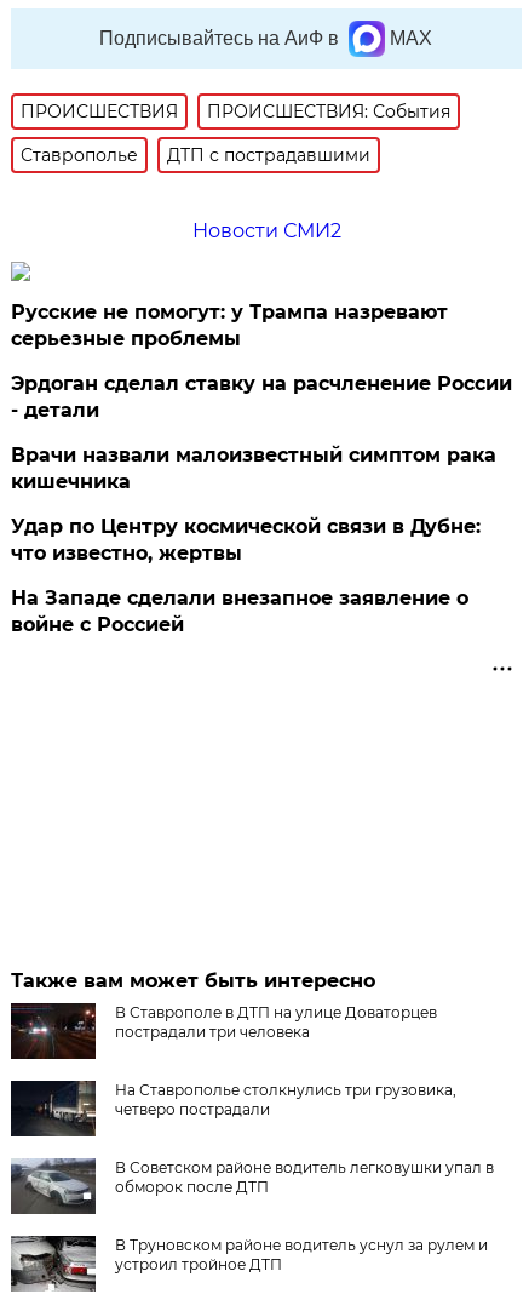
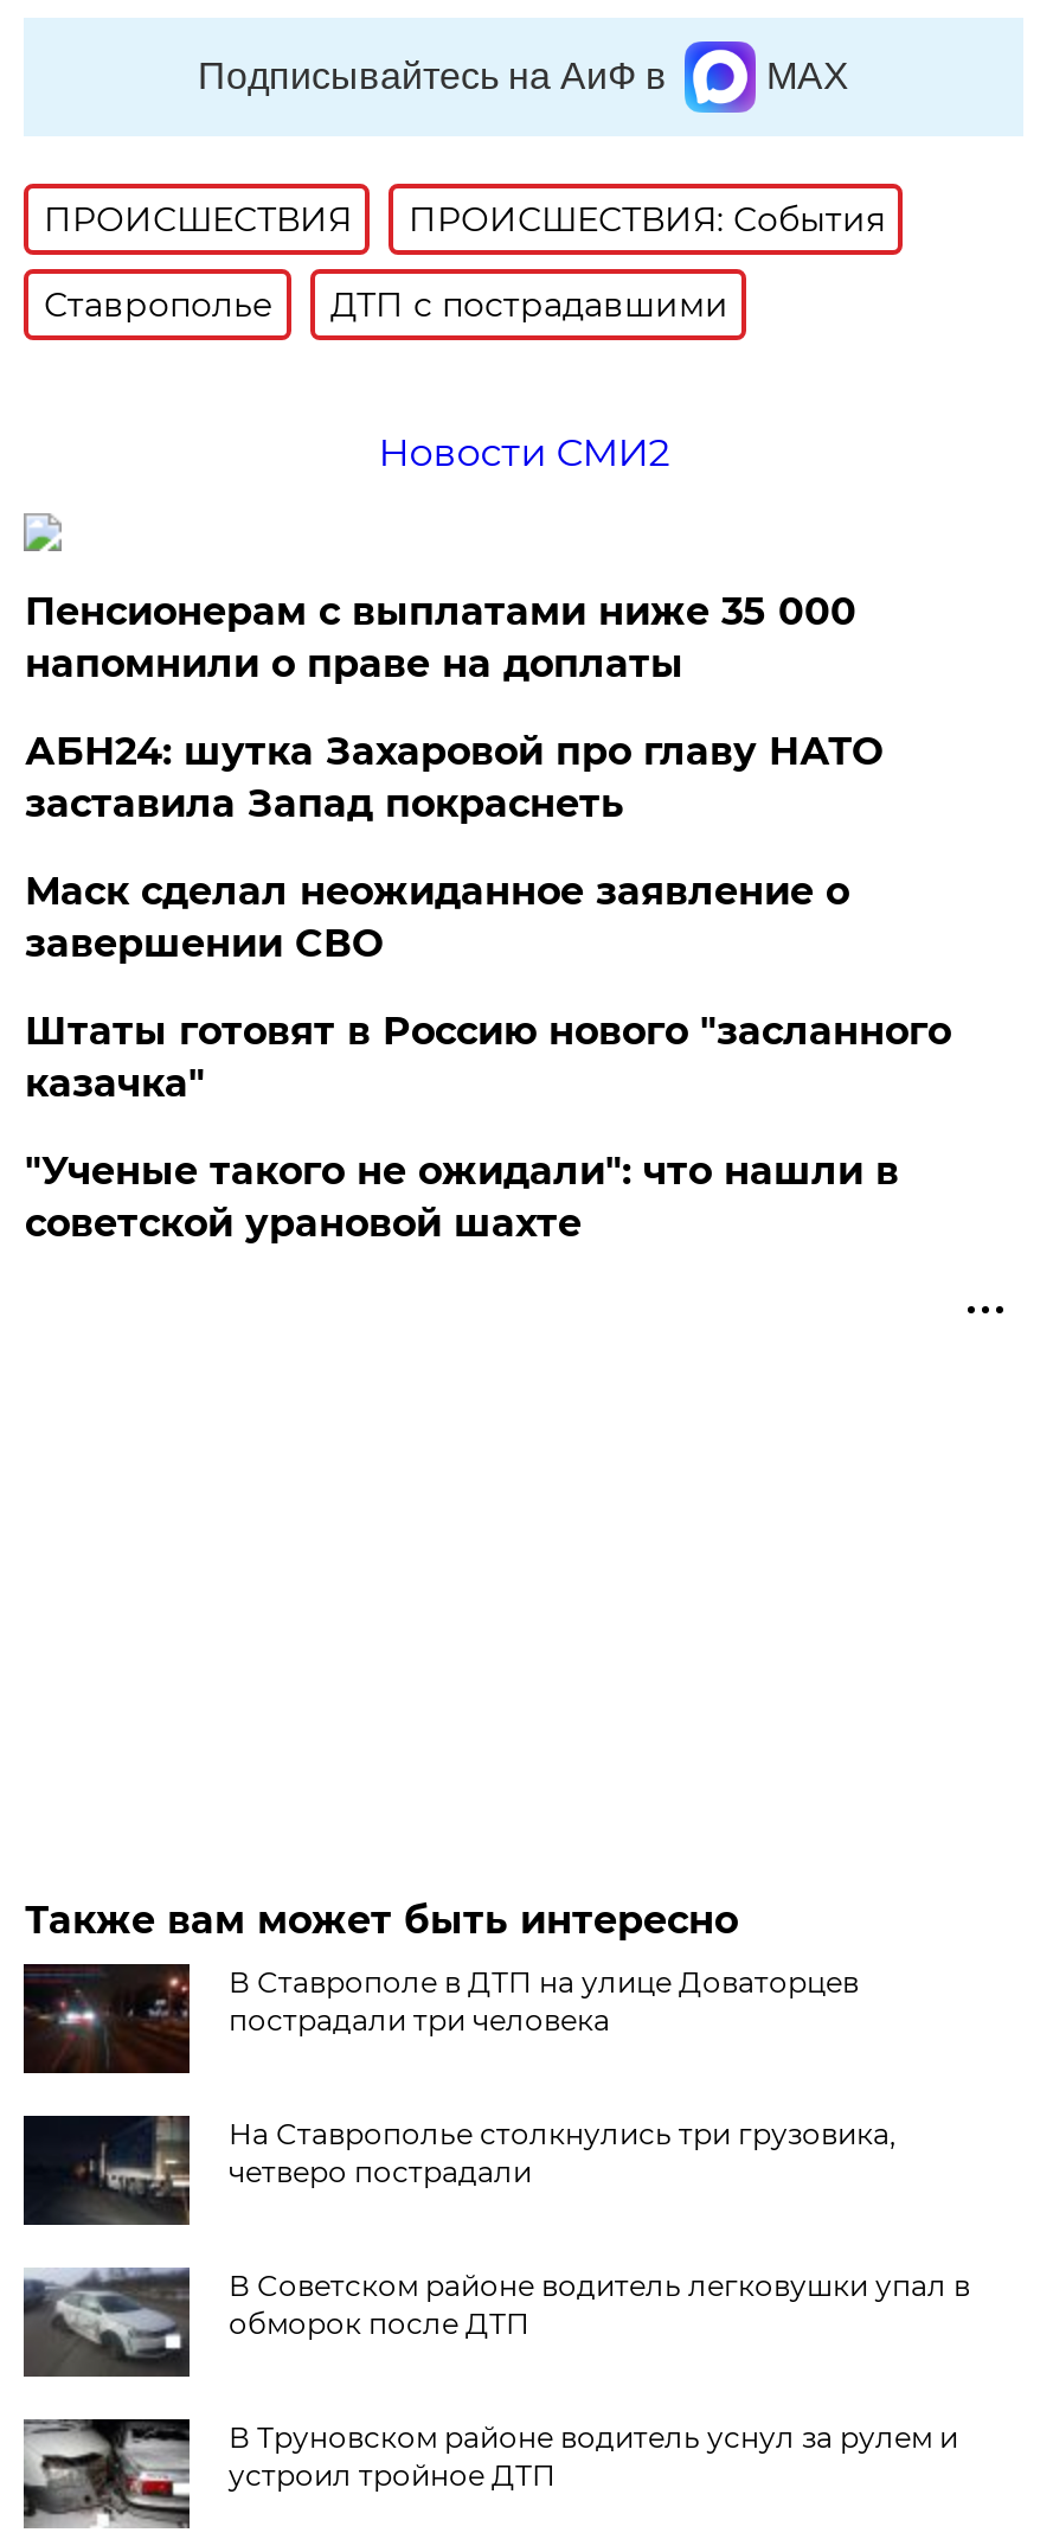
[11,300,448,350] Русские не помогут: у Трампа назревают | серьезные проблемы -> [25,589,856,686] Пенсионерам с выплатами ниже 35 000 | напомнили о праве на доплаты
[11,372,513,422] Эрдоган сделал ставку на расчленение России | - детали -> [25,729,882,826] АБН24: шутка Захаровой про главу НАТО | заставила Запад покраснеть
[11,443,497,493] Врачи назвали малоизвестный симптом рака | кишечника -> [25,869,849,966] Маск сделал неожиданное заявление о | завершении СВО
[11,515,481,564] Удар по Центру космической связи в Дубне: | что известно, жертвы -> [25,1008,951,1106] Штаты готовят в Россию нового "засланного | казачка"
[11,586,469,636] На Западе сделали внезапное заявление о | войне с Россией -> [25,1148,899,1246] "Ученые такого не ожидали": что нашли в | советской урановой шахте

